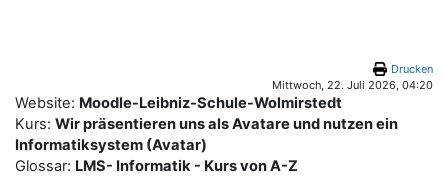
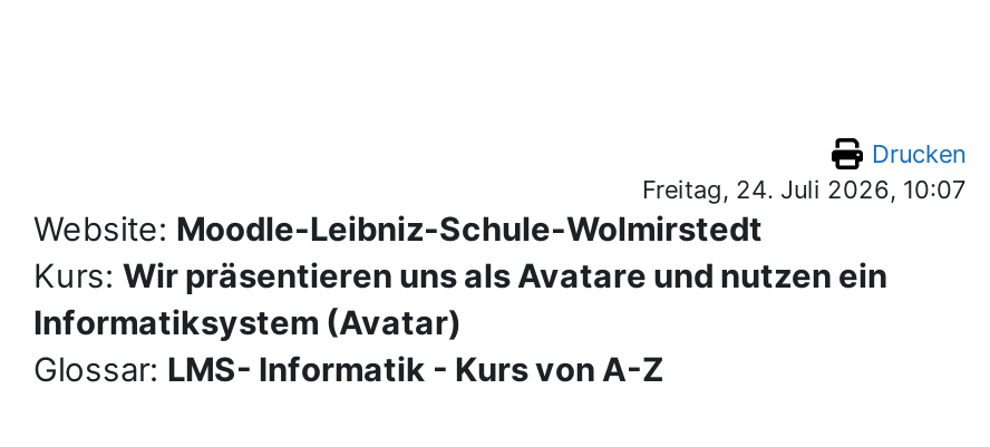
[272,78,433,92] Mittwoch, 22. Juli 2026, 04:20 -> [642,174,965,205] Freitag, 24. Juli 2026, 10:07

